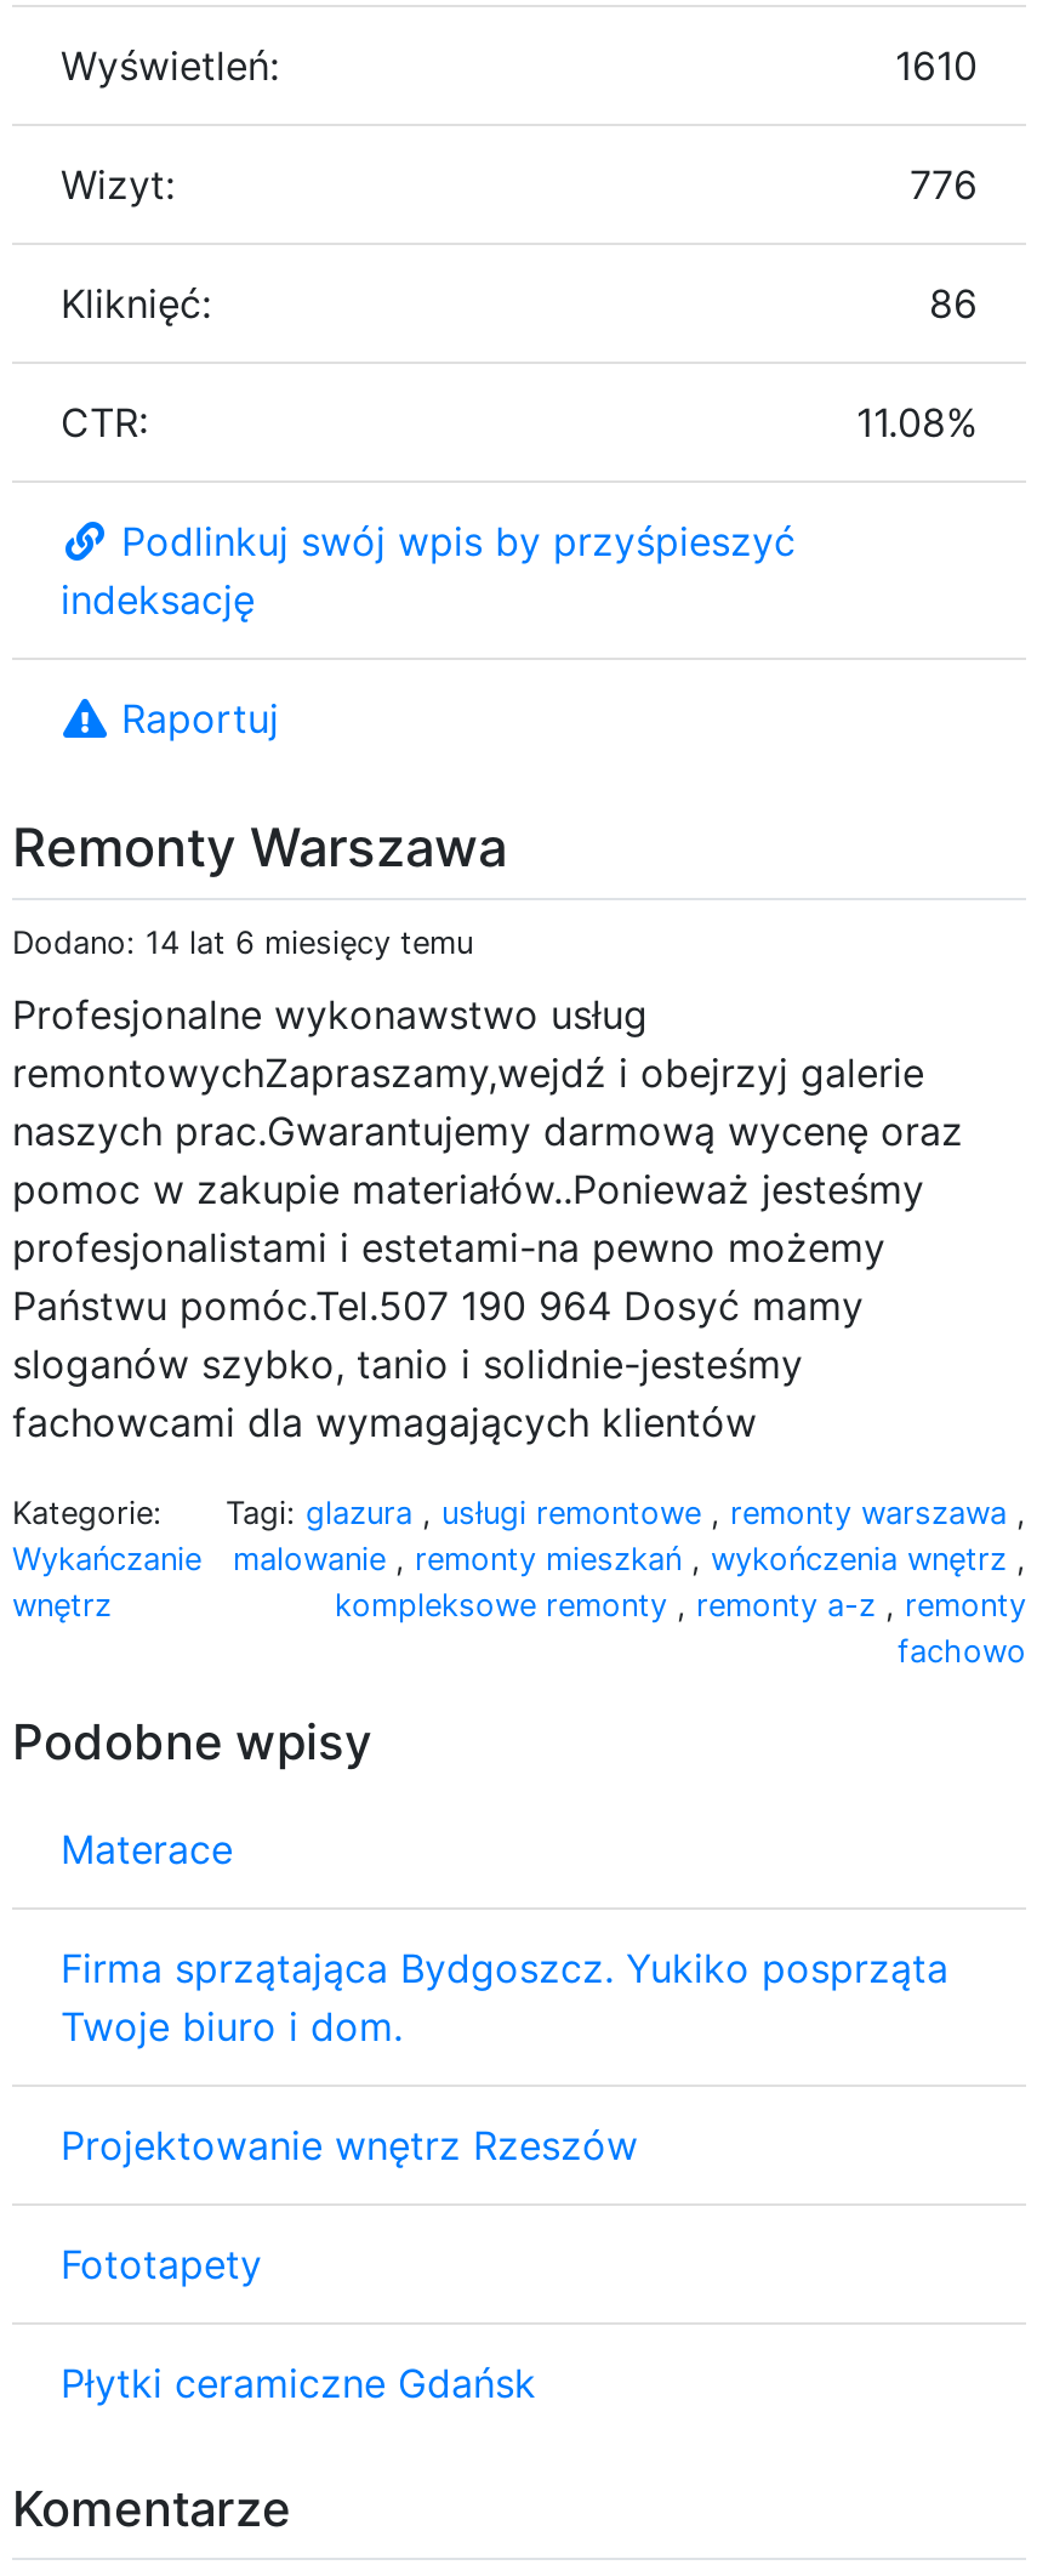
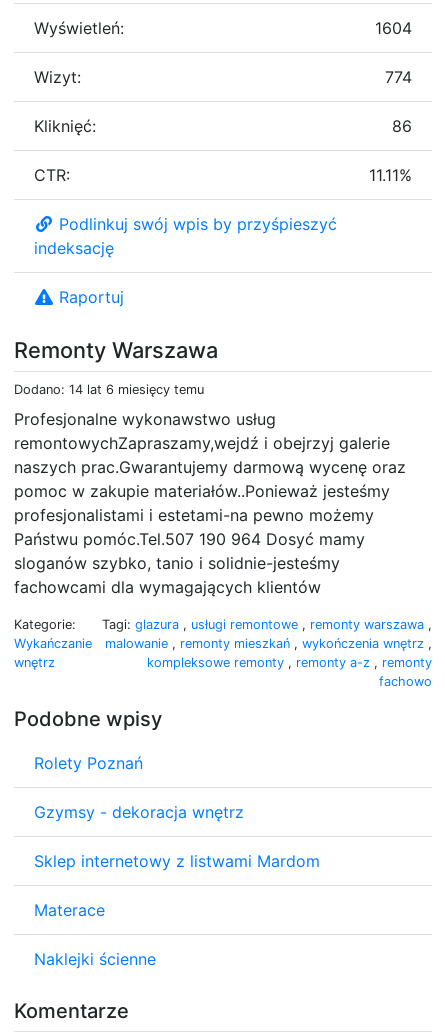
[895,40,978,89] 1610 -> [375,18,412,38] 1604
[910,159,978,208] 776 -> [385,67,412,87] 774
[856,397,978,446] 11.08% -> [369,165,412,185] 11.11%
none -> [34,753,320,871] Rolety Poznań | Gzymsy - dekoracja wnętrz | Sklep internetowy z listwami Mardom
moved [61,1824,233,1872] -> [34,900,105,920]: Materace
[61,1943,948,2406] Firma sprzątająca Bydgoszcz. Yukiko posprząta | Twoje biuro i dom. | Projektowanie wnętrz Rzeszów | Fototapety | Płytki ceramiczne Gdańsk -> [34,949,156,969] Naklejki ścienne

